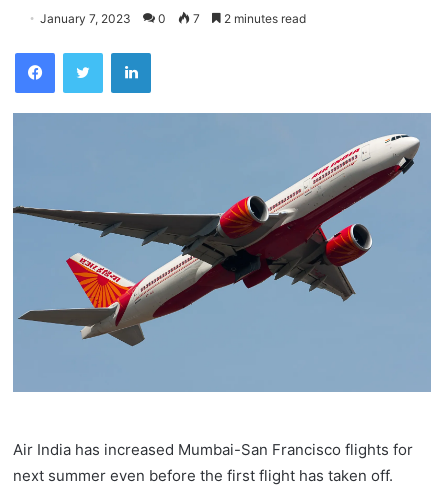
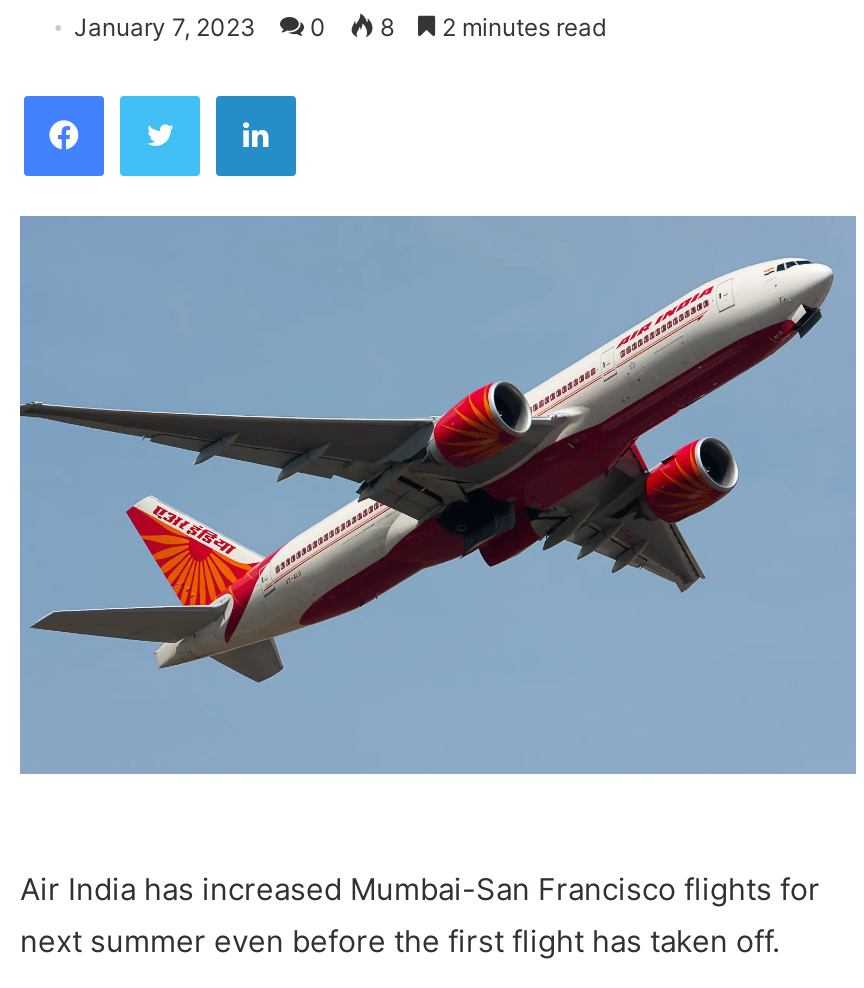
[40,11,306,26] January 7, 2023 0 7 2 minutes read -> [74,12,606,42] January 7, 2023 0 8 2 minutes read

